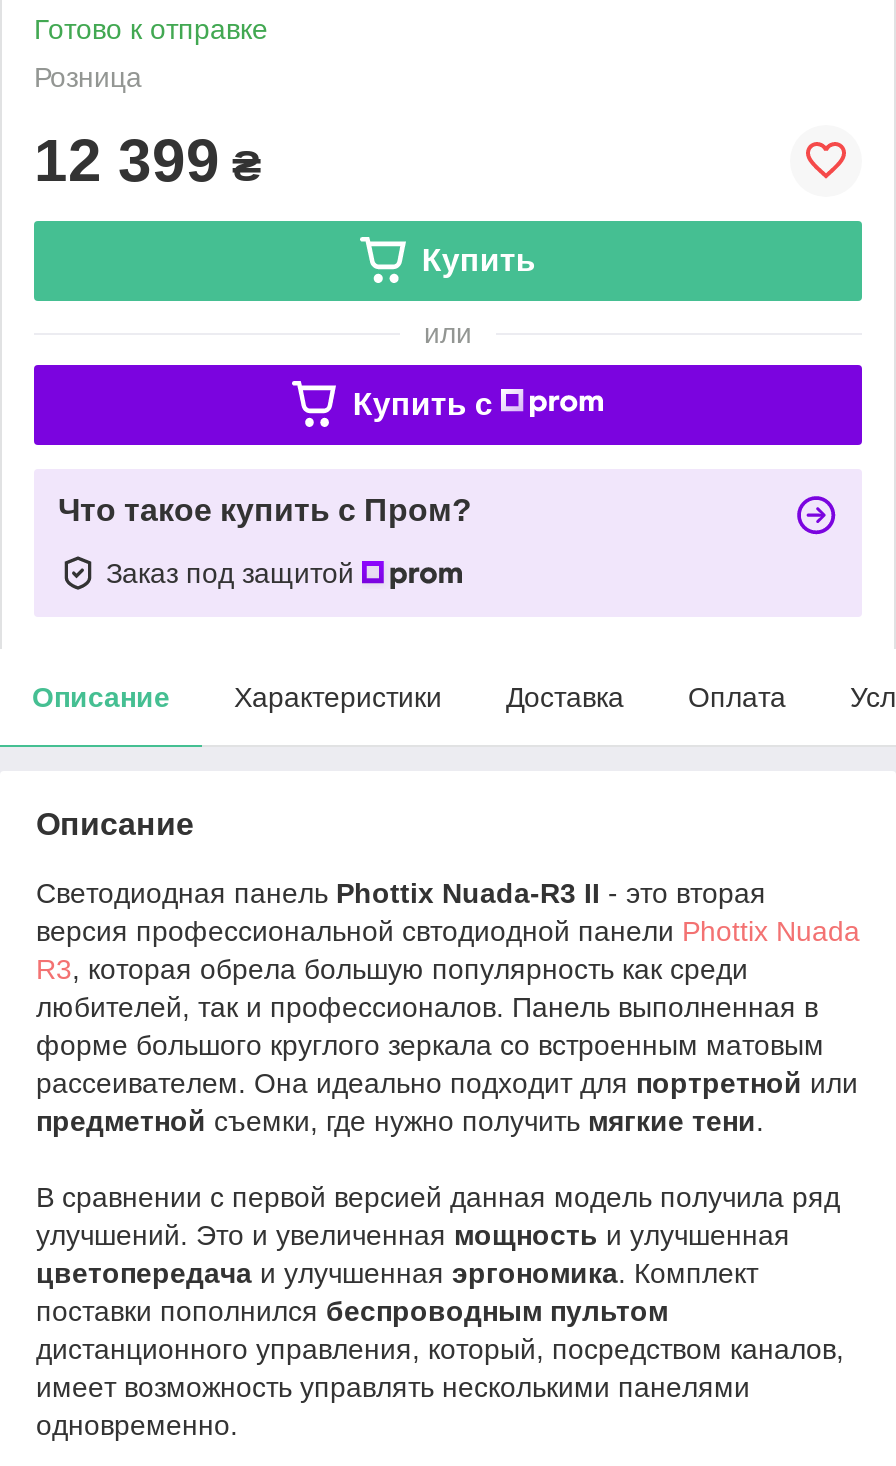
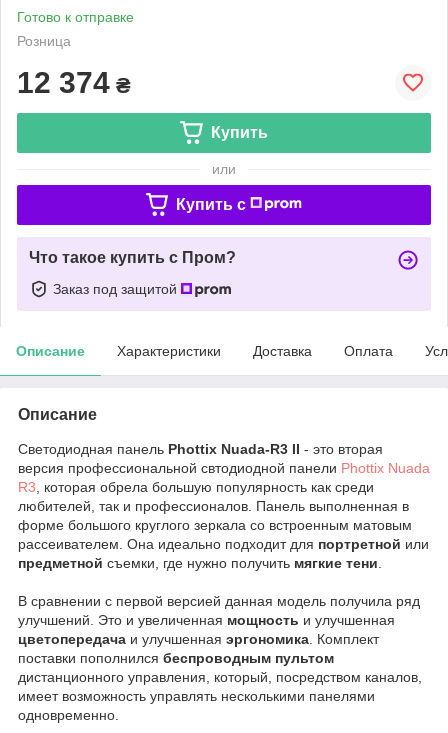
[34,127,262,193] 12 399 ₴ -> [17,66,131,99] 12 374 ₴

